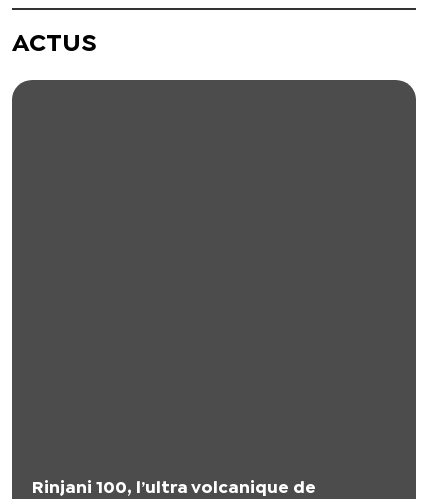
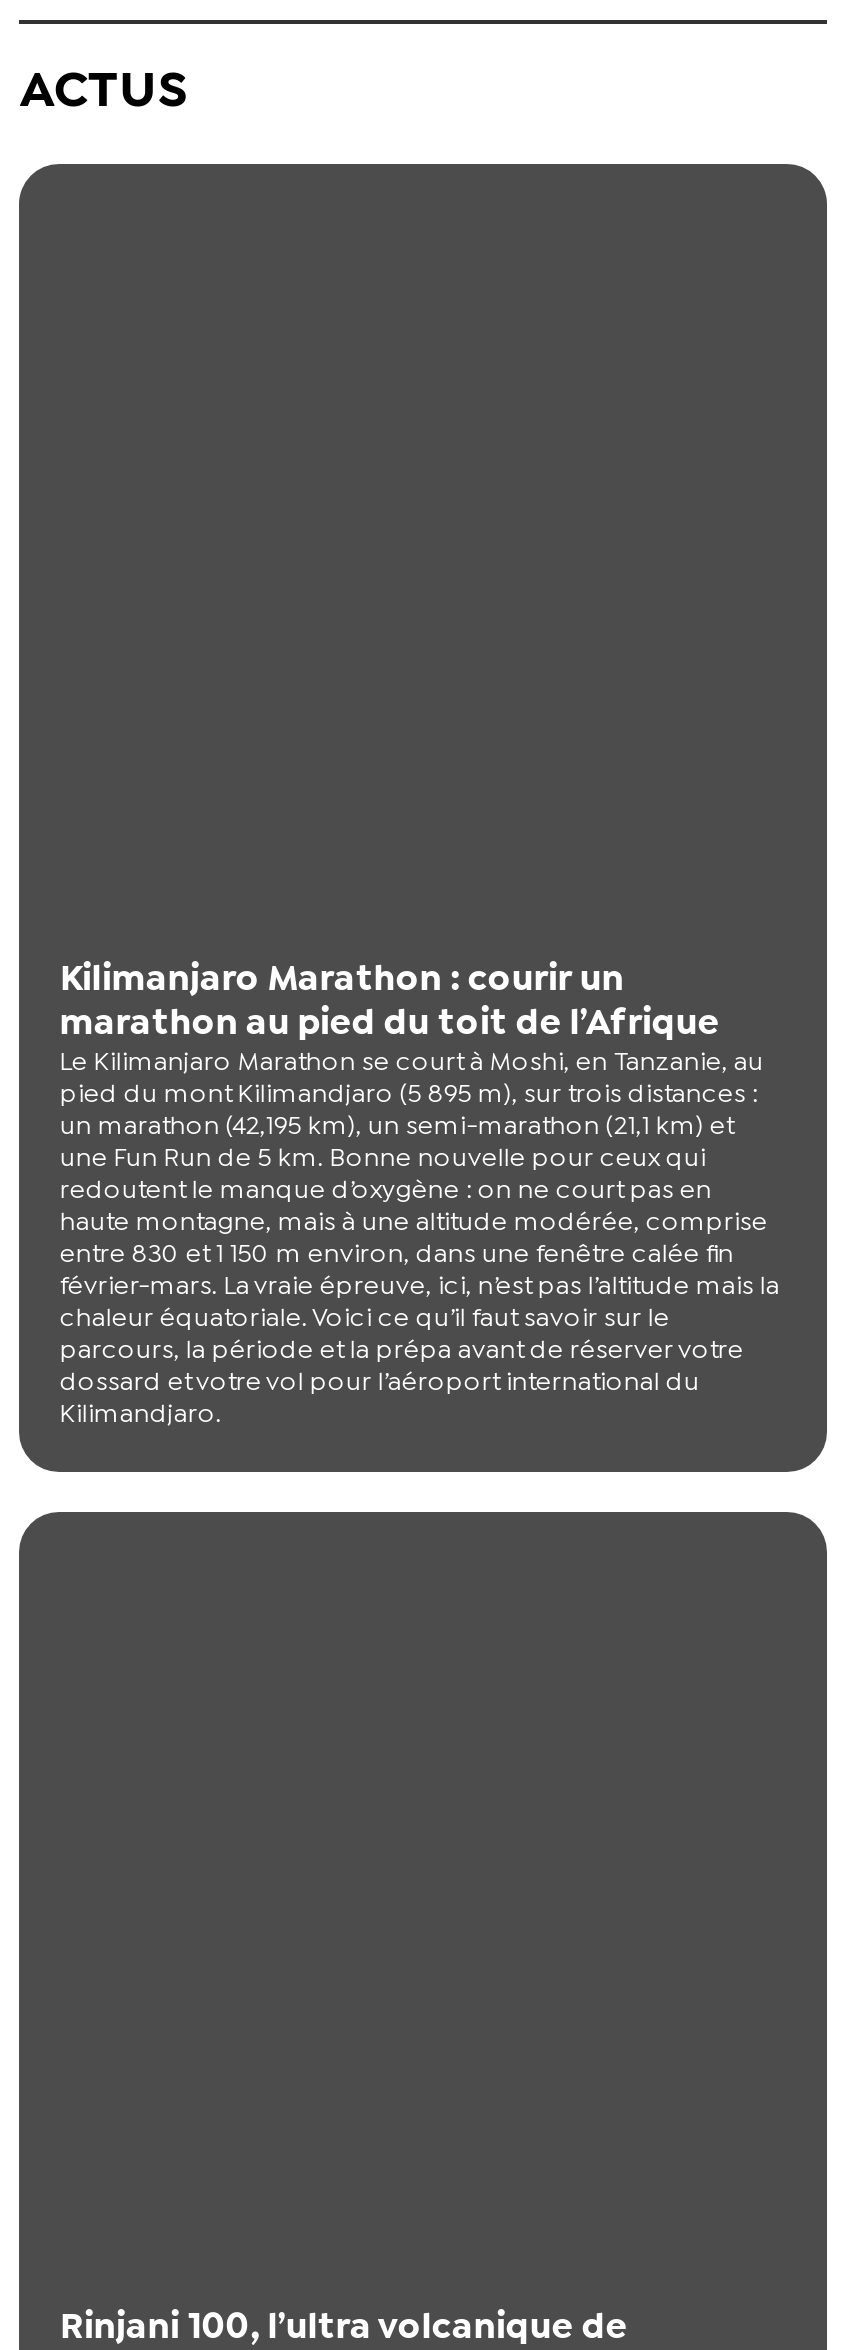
none -> [60,965,780,1425] Kilimanjaro Marathon : courir un | marathon au pied du toit de l’Afrique | Le Kilimanjaro Marathon se court à Moshi, en Tanzanie, au | pied du mont Kilimandjaro (5 895 m), sur trois distances : | un marathon (42,195 km), un semi-marathon (21,1 km) et | une Fun Run de 5 km. Bonne nouvelle pour ceux qui | redoutent le manque d’oxygène : on ne court pas en | haute montagne, mais à une altitude modérée, comprise | entre 830 et 1 150 m environ, dans une fenêtre calée fin | février-mars. La vraie épreuve, ici, n’est pas l’altitude mais la | chaleur équatoriale. Voici ce qu’il faut savoir sur le | parcours, la période et la prépa avant de réserver votre | dossard et votre vol pour l’aéroport international du | Kilimandjaro.

